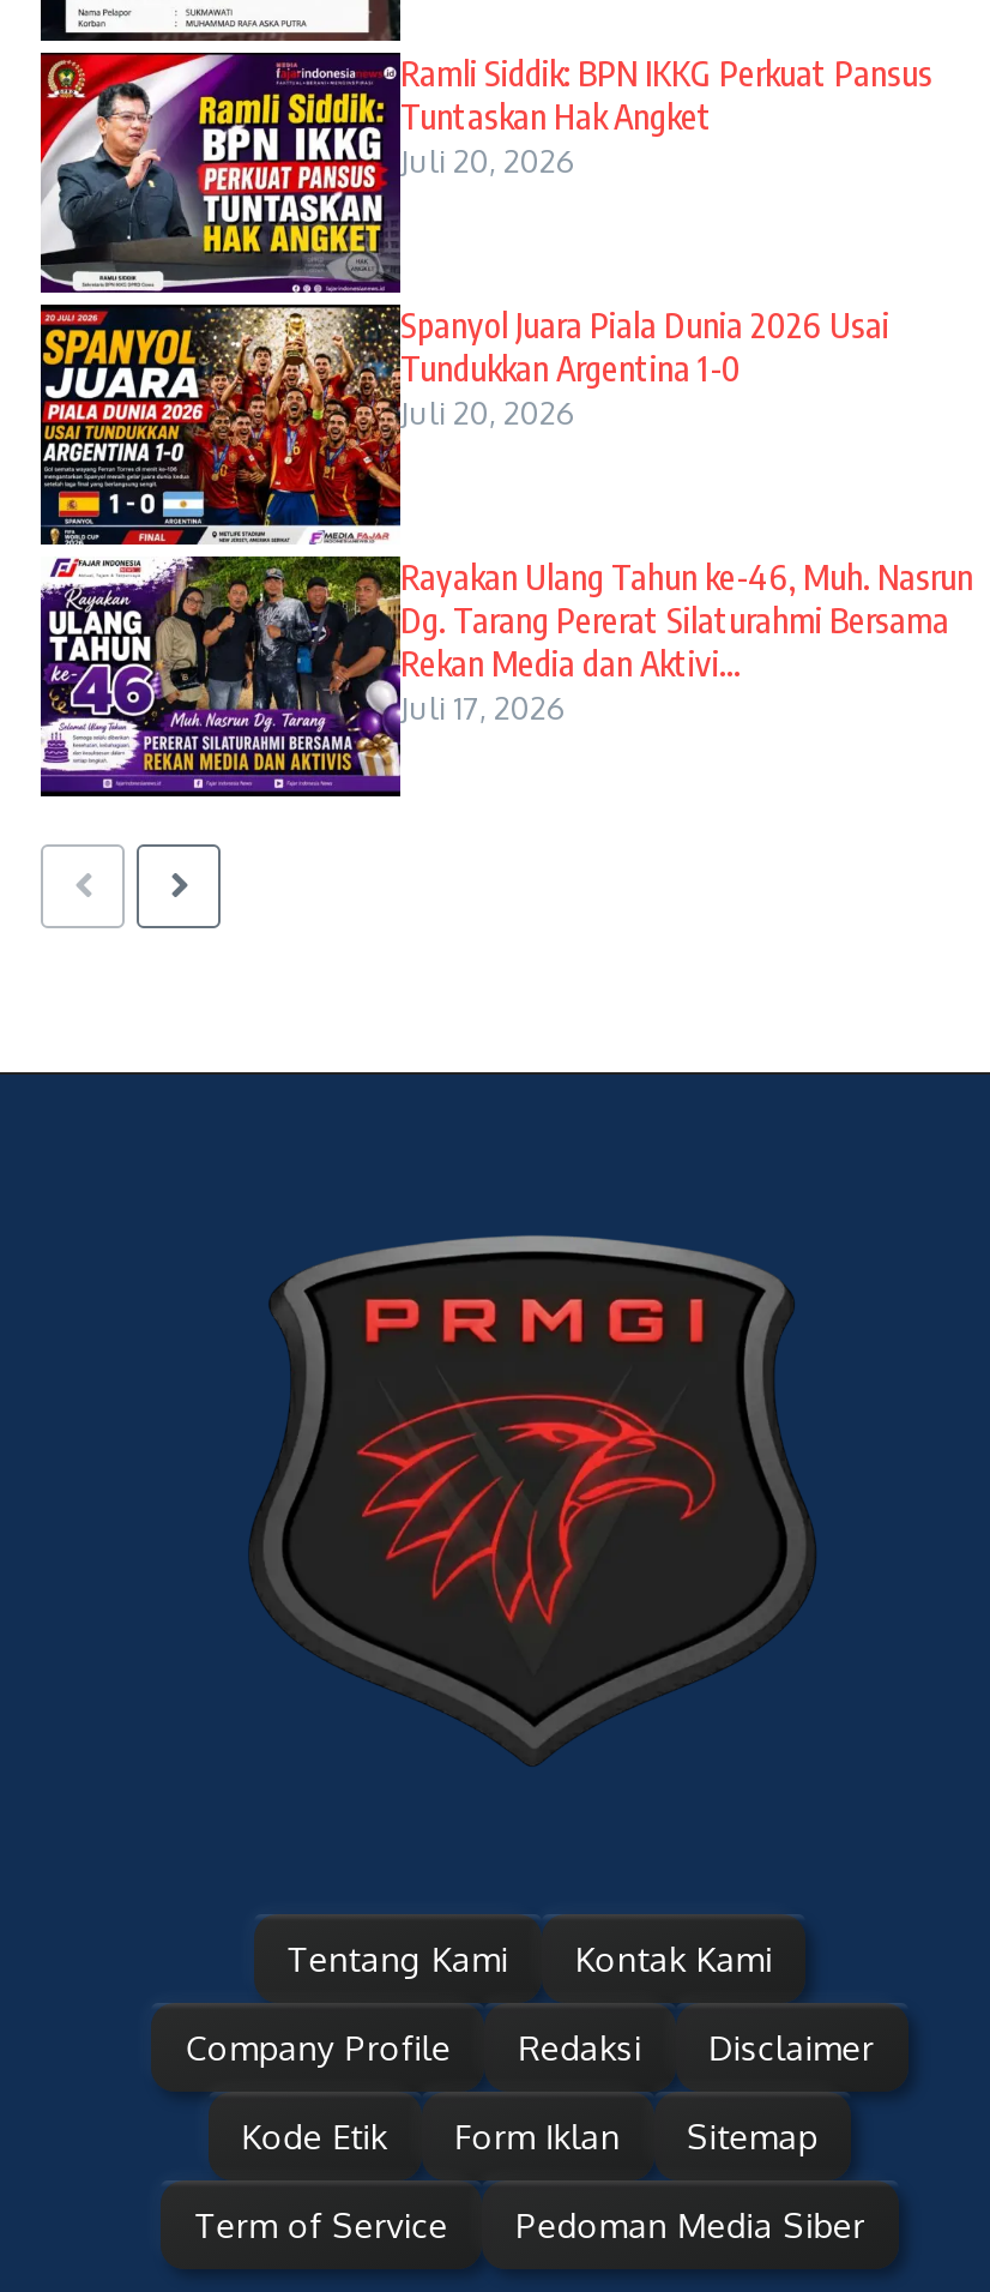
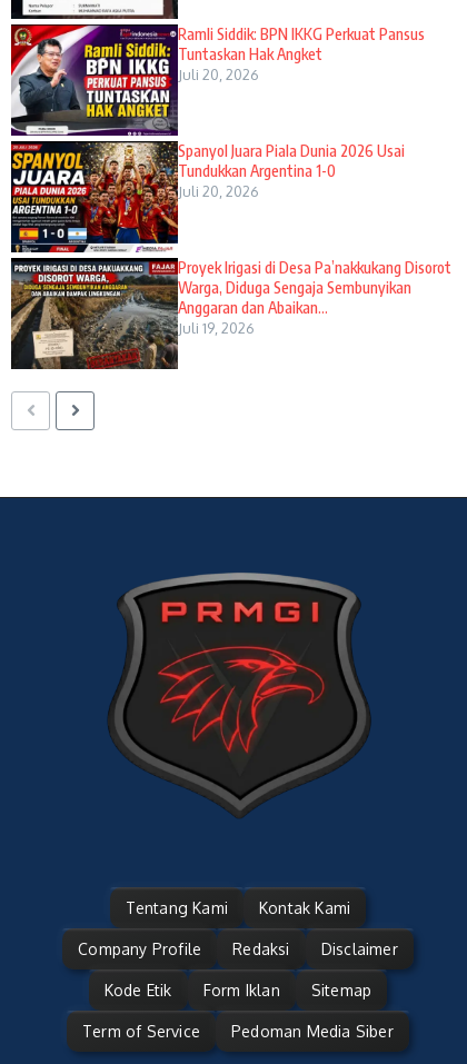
[38,554,973,799] [image] | Rayakan Ulang Tahun ke-46, Muh. Nasrun | Dg. Tarang Pererat Silaturahmi Bersama | Rekan Media dan Aktivi... | Juli 17, 2026 -> [10,257,451,370] [image] | Proyek Irigasi di Desa Pa’nakkukang Disorot | Warga, Diduga Sengaja Sembunyikan | Anggaran dan Abaikan... | Juli 19, 2026

